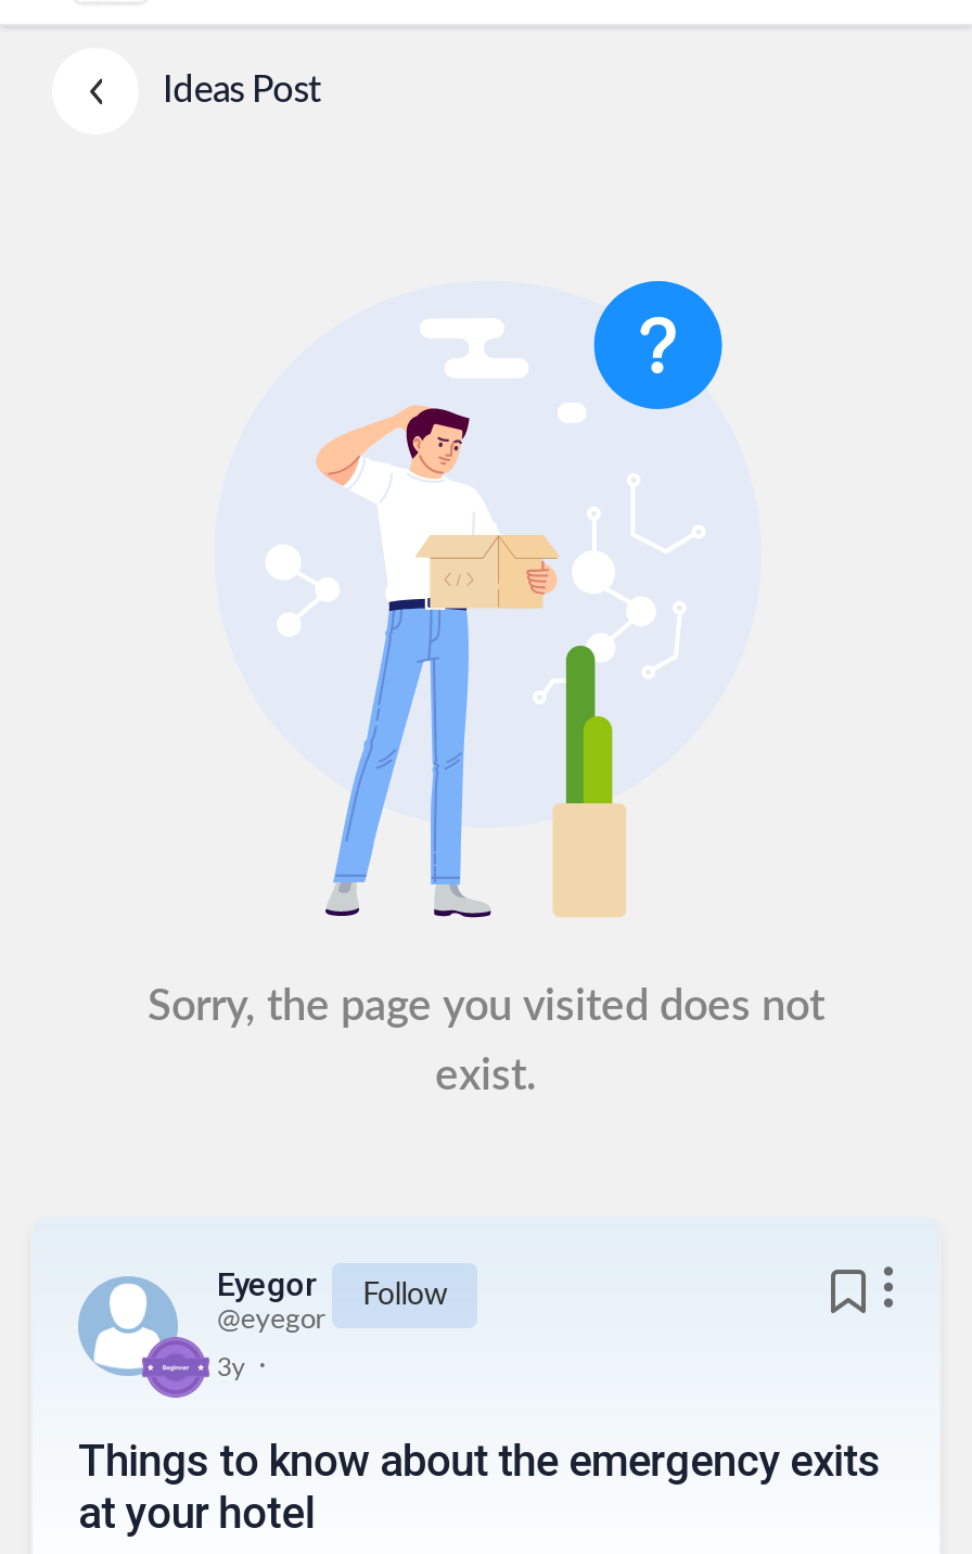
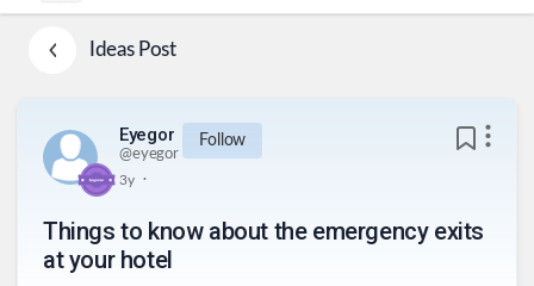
[148,278,824,1098] [image] | Sorry, the page you visited does not | exist. -> none

